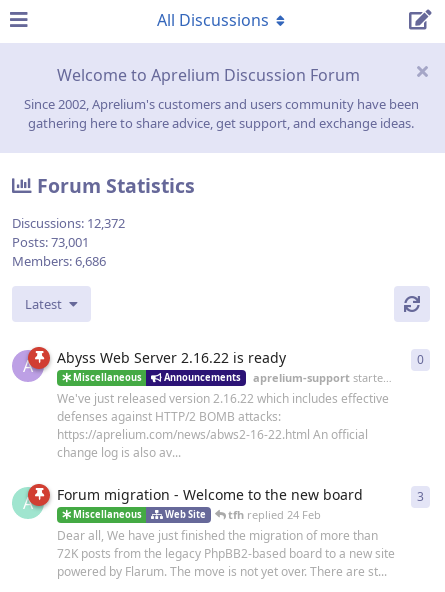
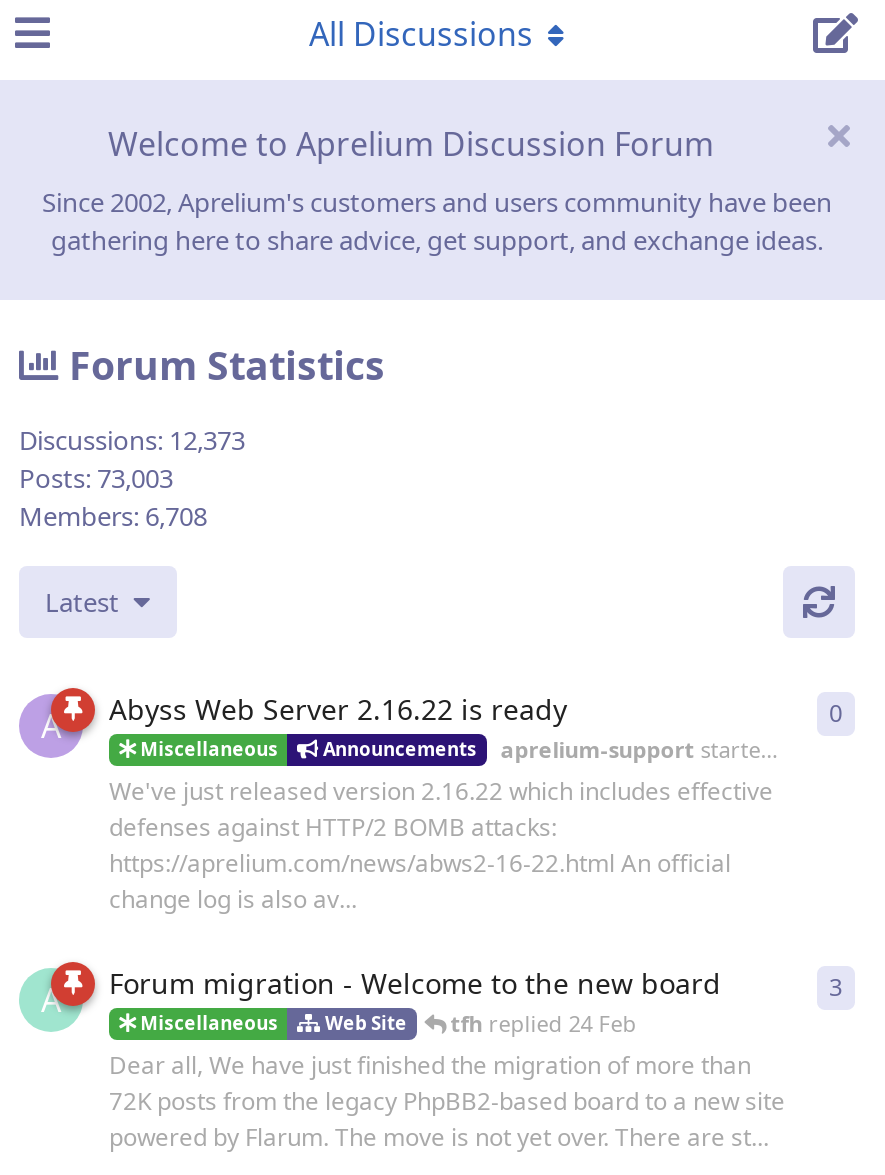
[12,214,125,232] Discussions: 12,372 -> [19,422,245,458] Discussions: 12,373
[12,233,89,251] Posts: 73,001 -> [19,460,173,496] Posts: 73,003
[12,252,106,270] Members: 6,686 -> [19,498,207,534] Members: 6,708

